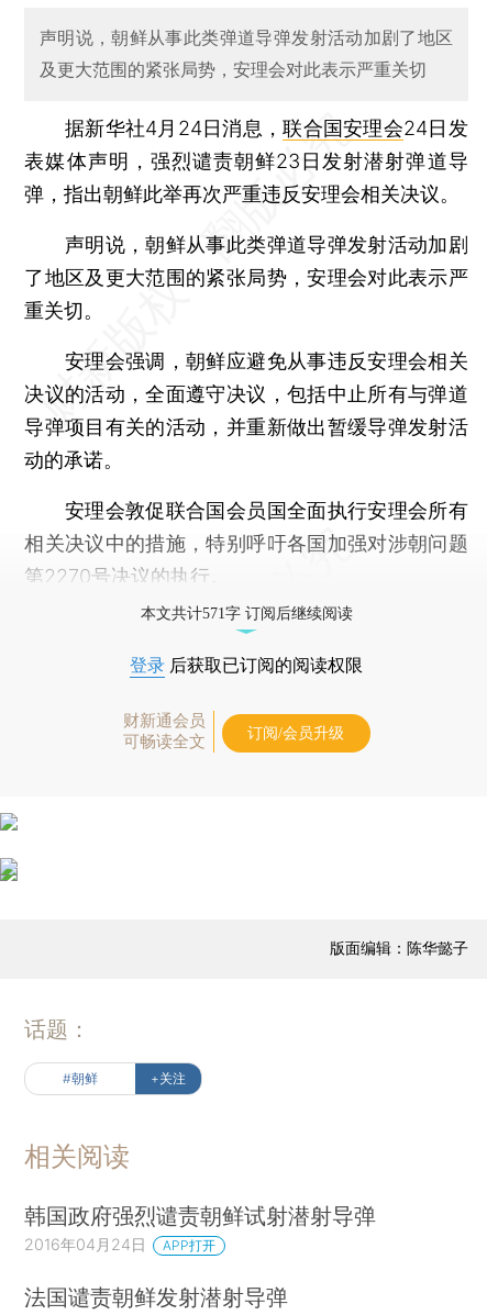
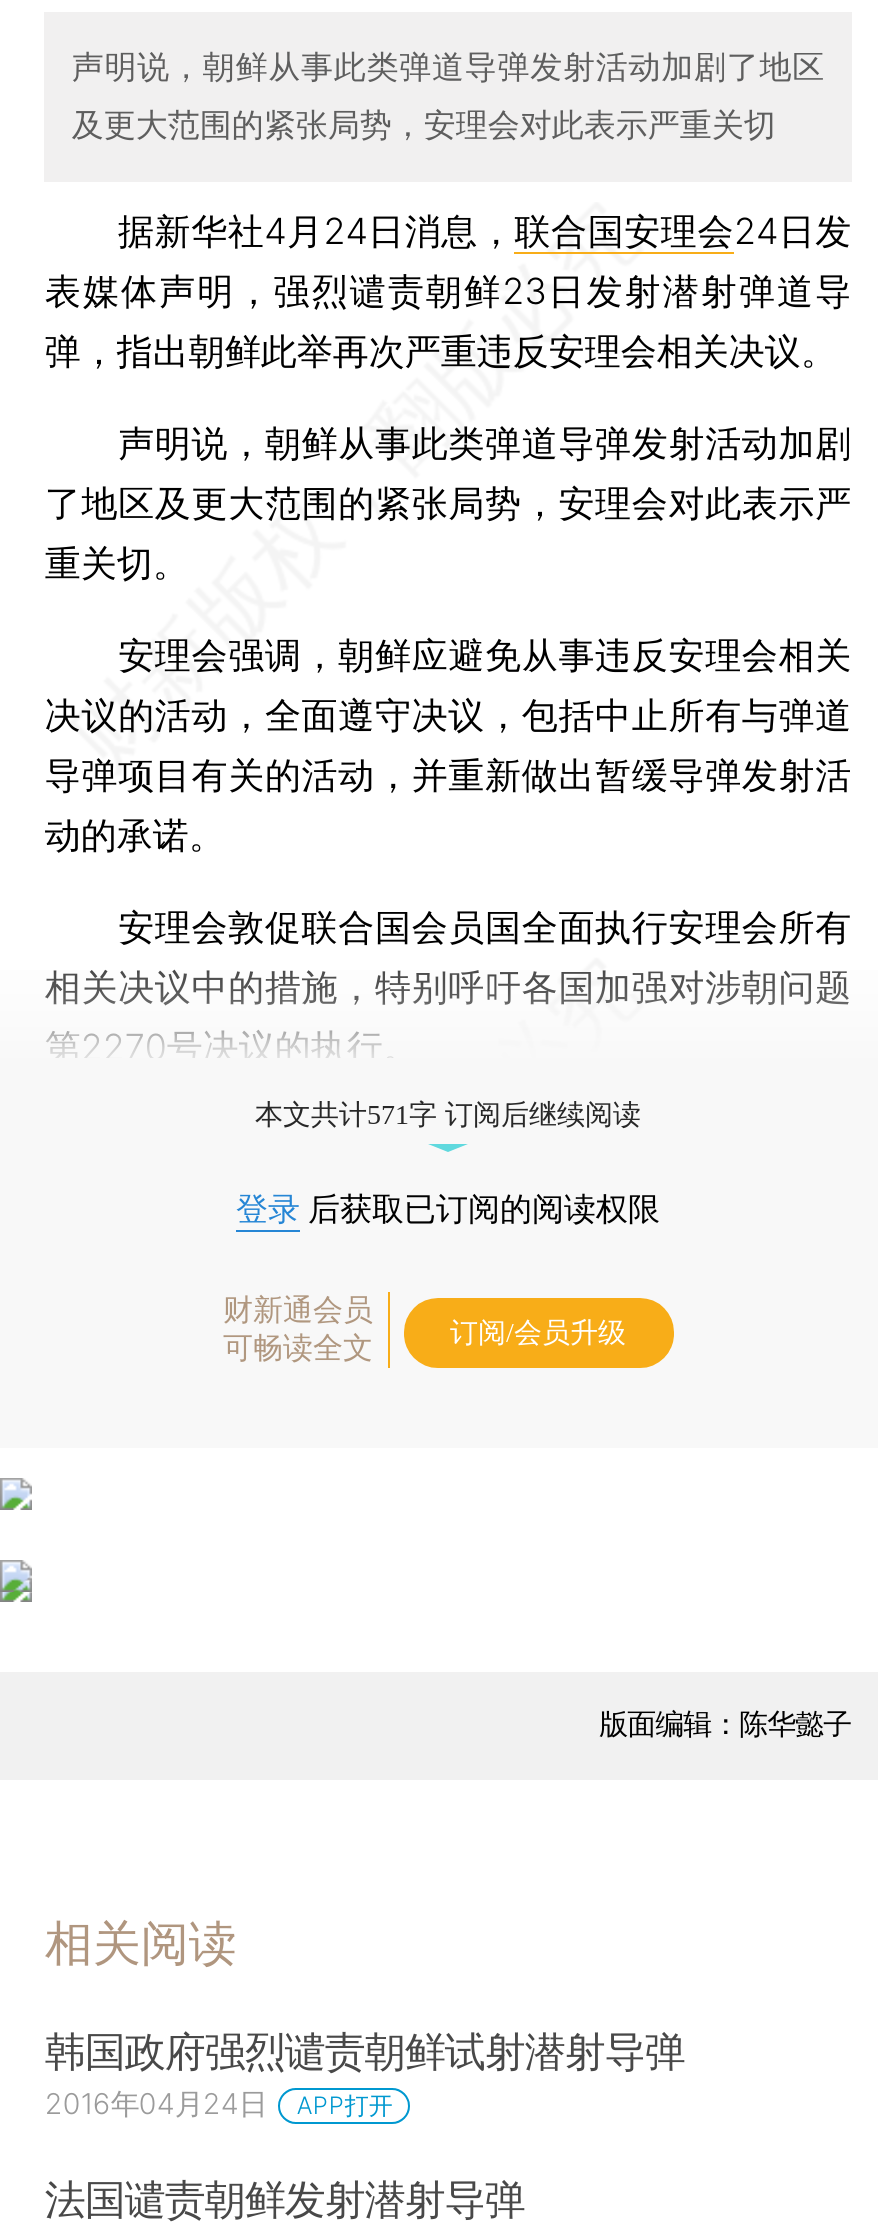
[25,1016,186,1086] 话题： | #朝鲜 | +关注 -> none

